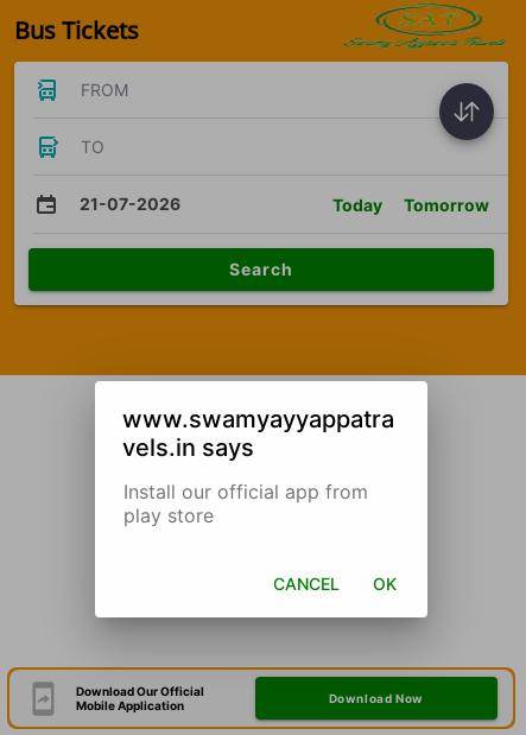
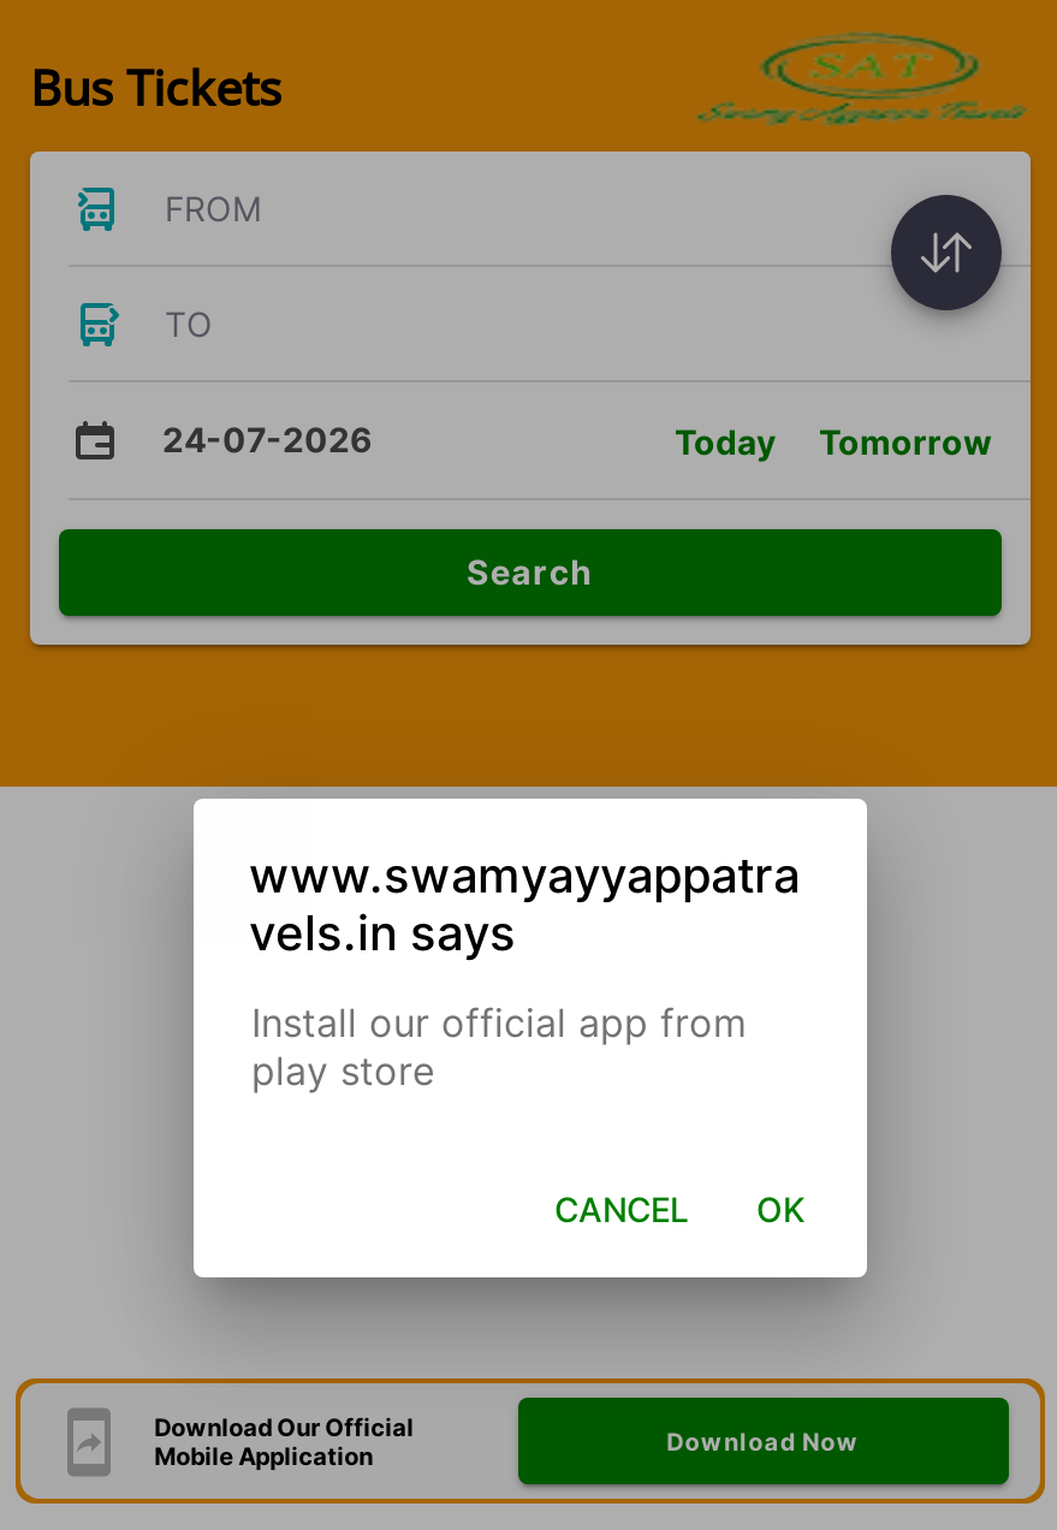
[80,194,180,214] 21-07-2026 -> [162,419,372,459] 24-07-2026

